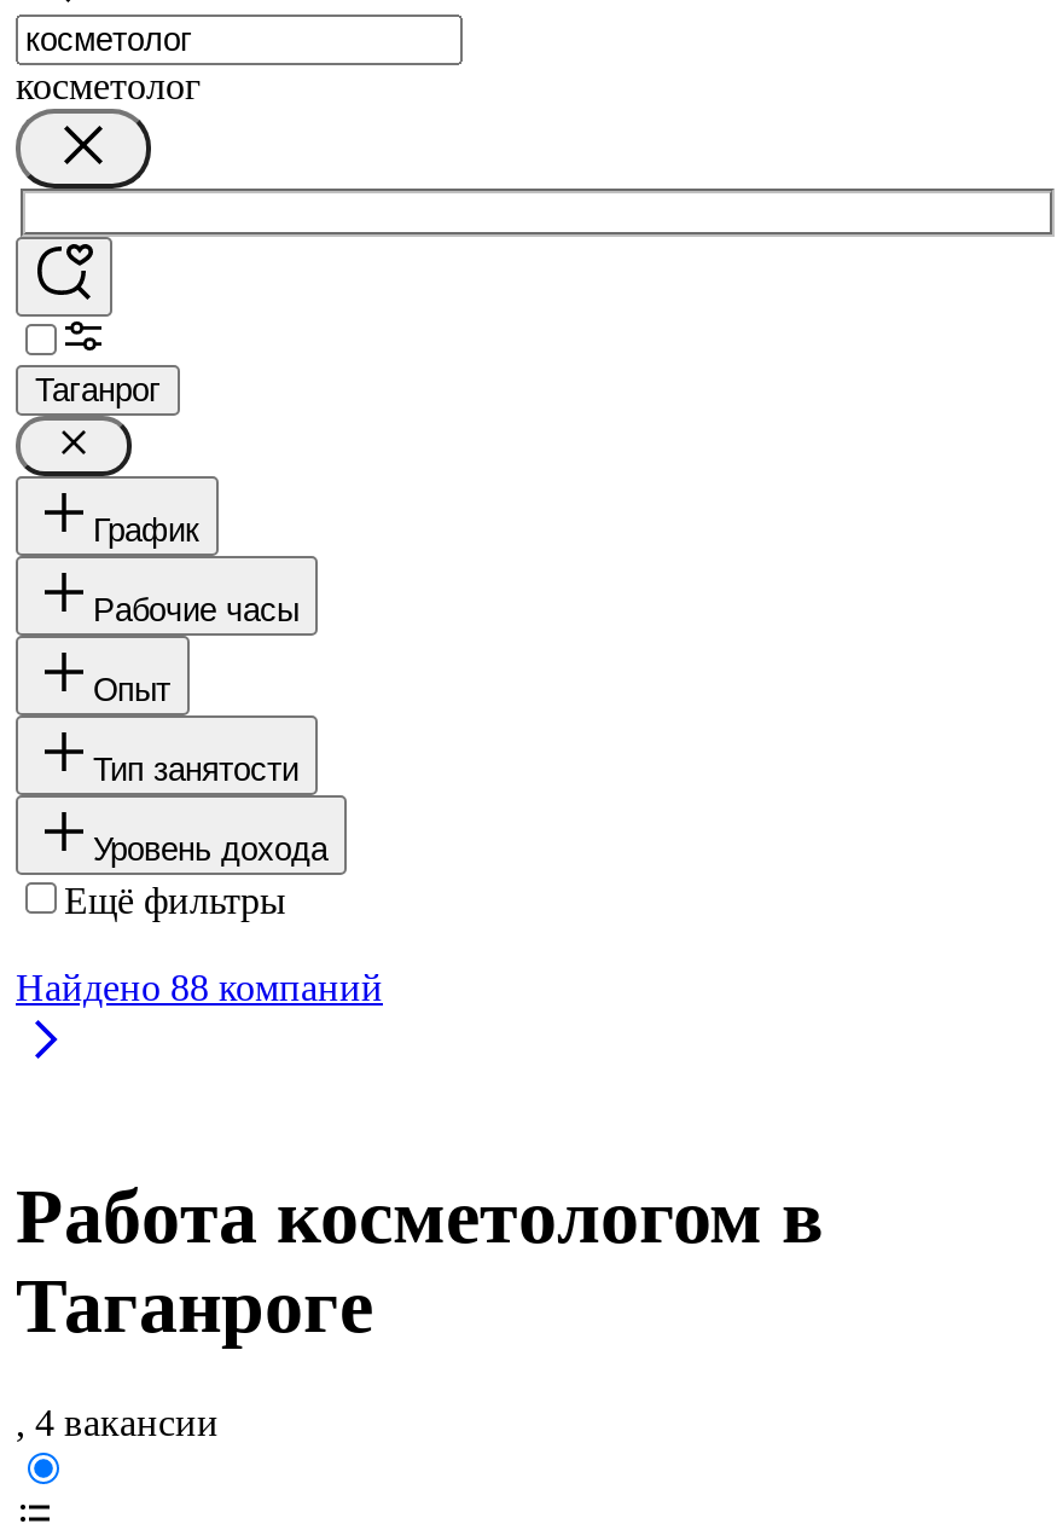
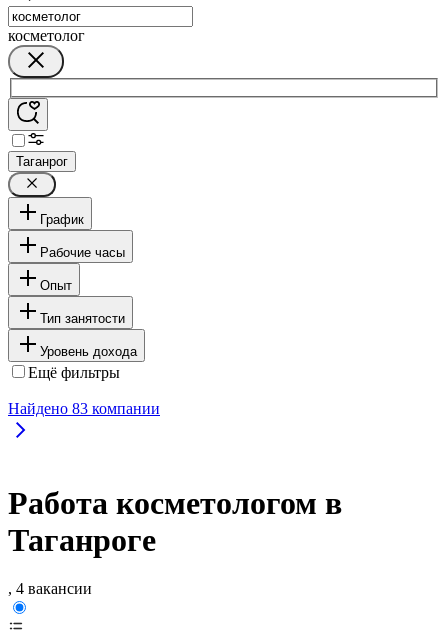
[16,966,383,1007] Найдено 88 компаний -> [8,400,160,417] Найдено 83 компании

